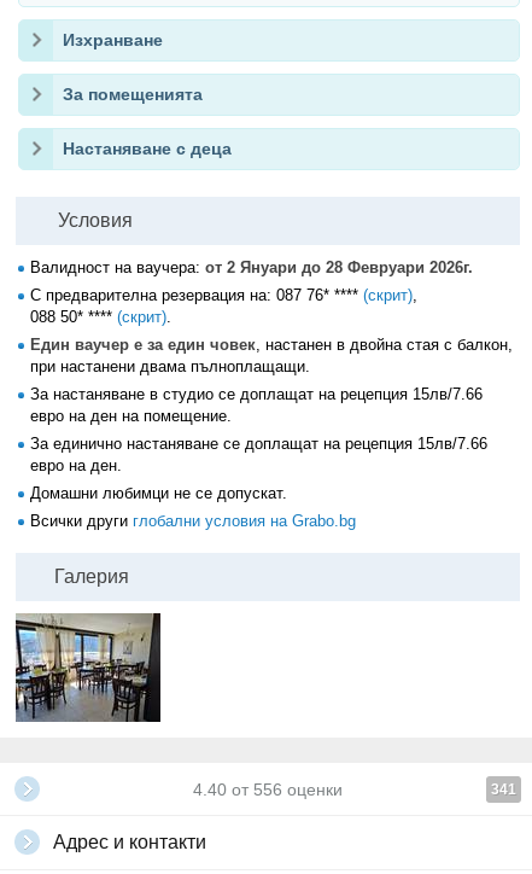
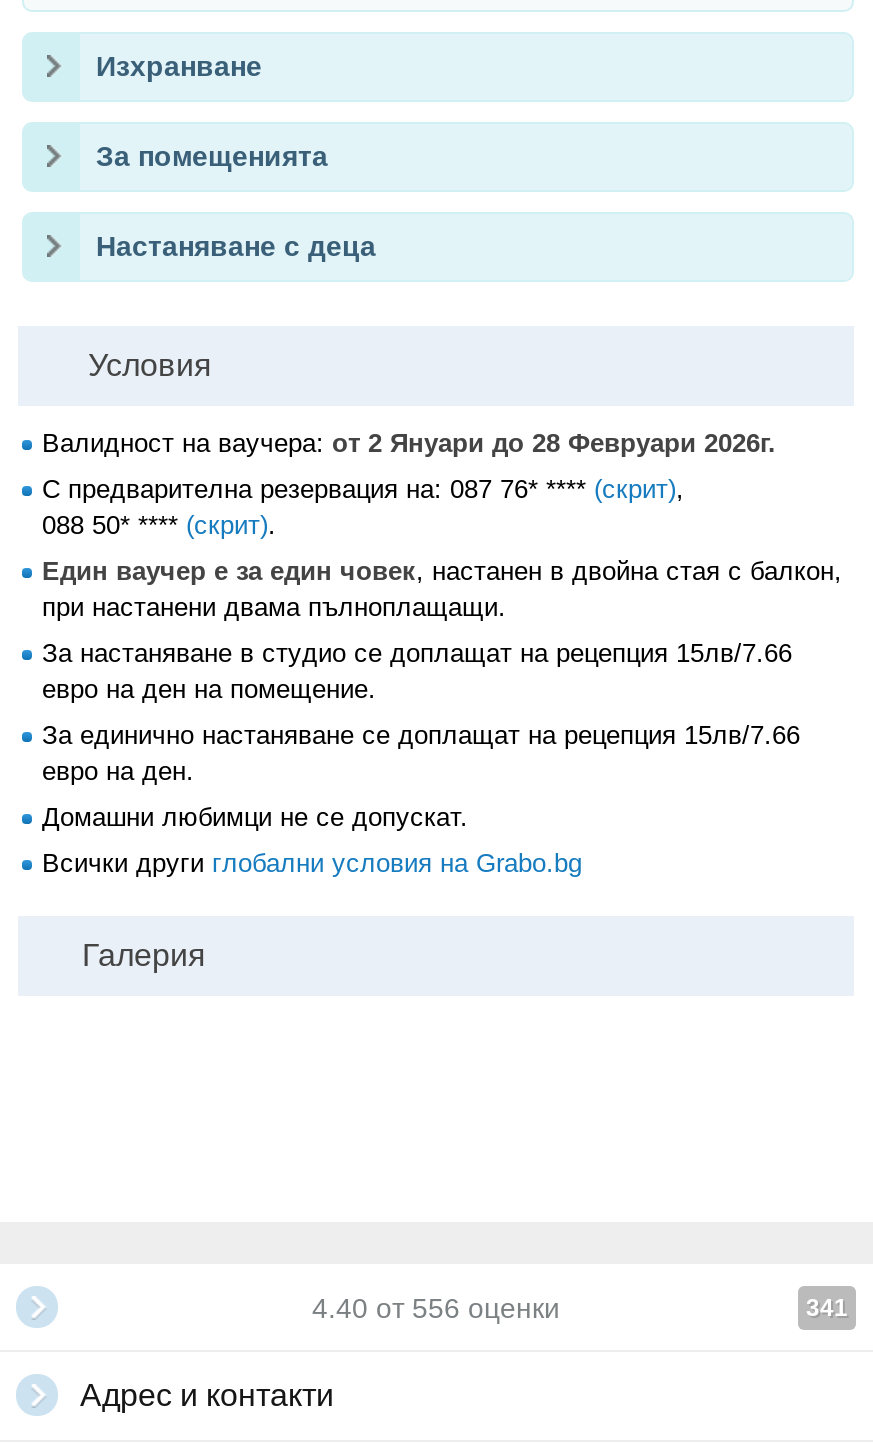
[14,612,162,723] [image] -> none

